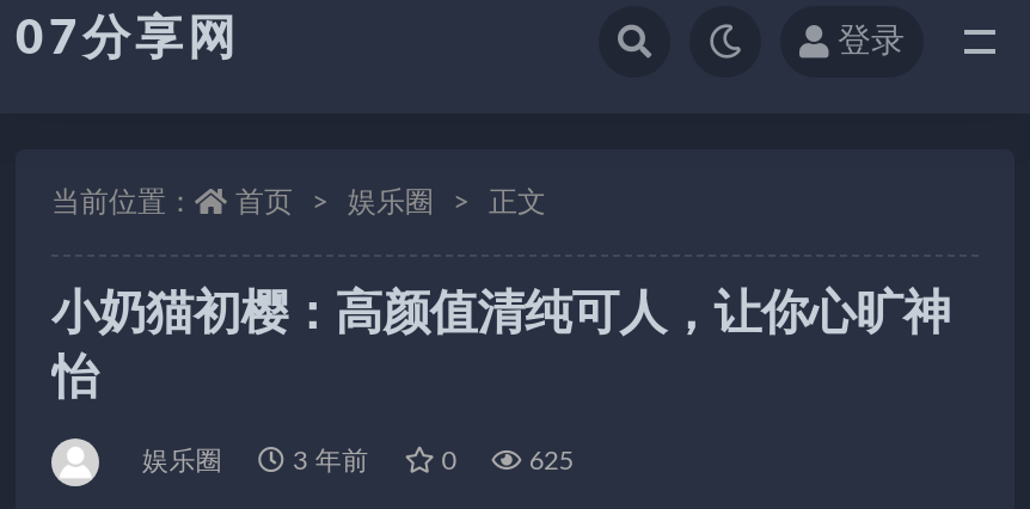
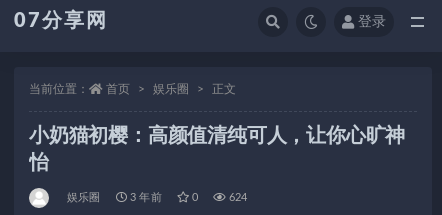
[521,448,573,474] 625 -> [226,192,247,203] 624

